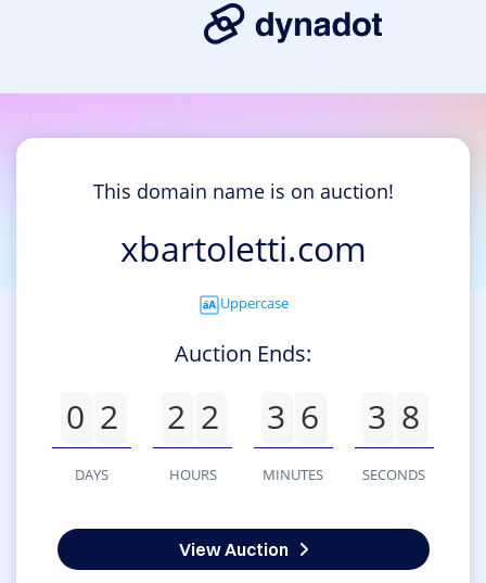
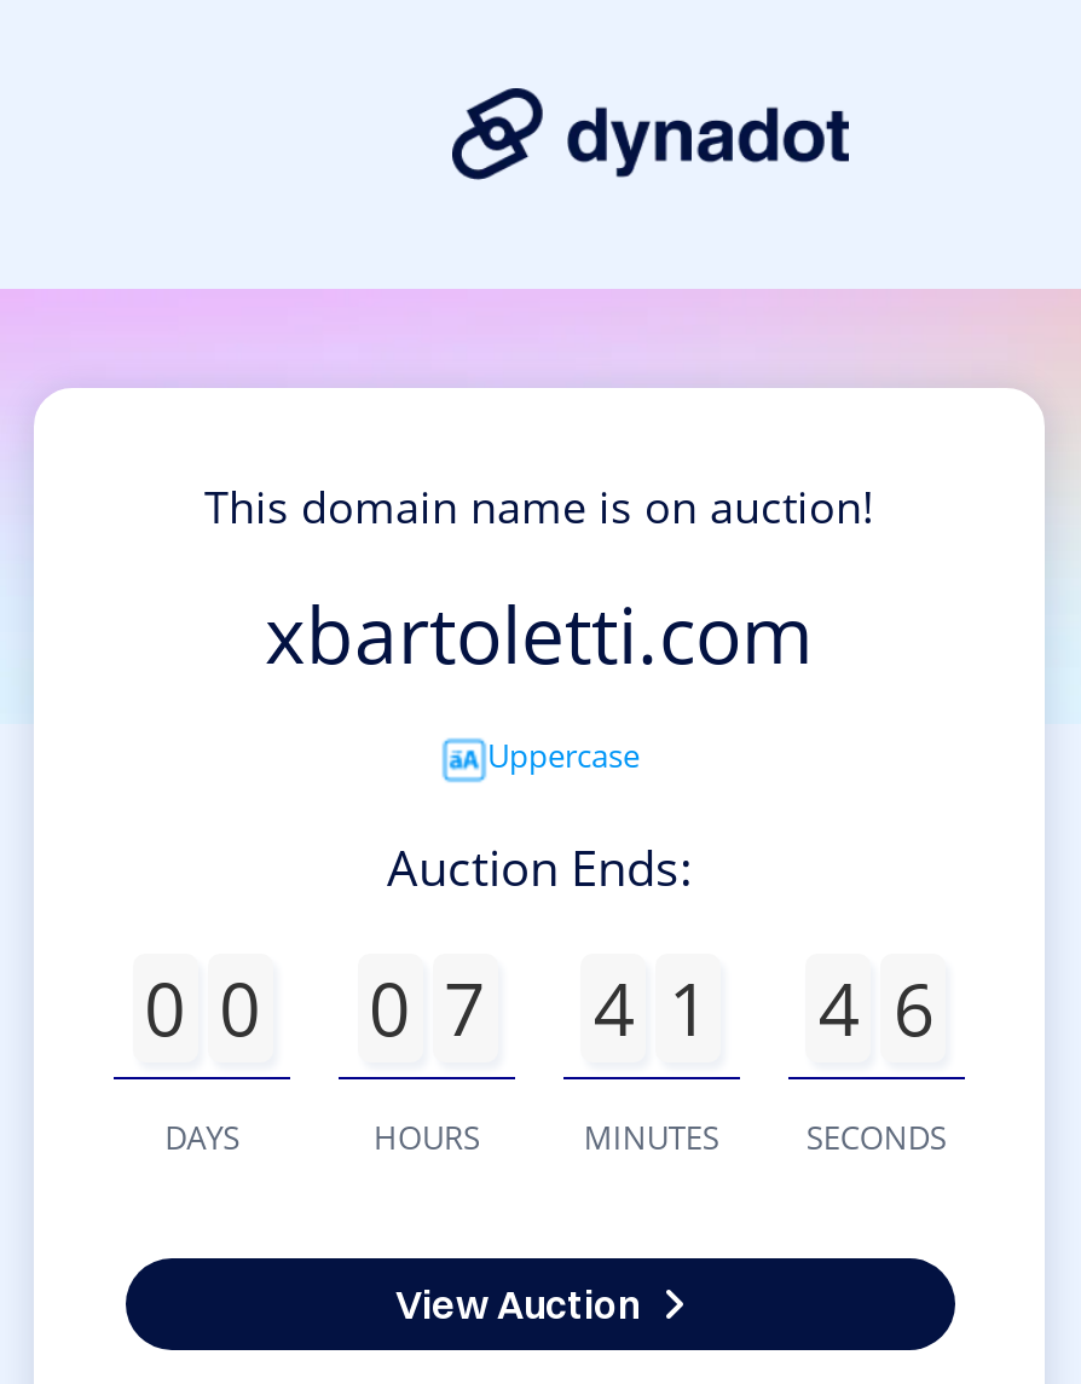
[66,394,118,439] 0 2 -> [144,959,260,1058] 0 0
[167,394,219,439] 2 2 -> [369,959,485,1058] 0 7
[267,394,319,439] 3 6 -> [593,959,710,1058] 4 1
[368,394,420,439] 3 8 -> [818,959,934,1058] 4 6

